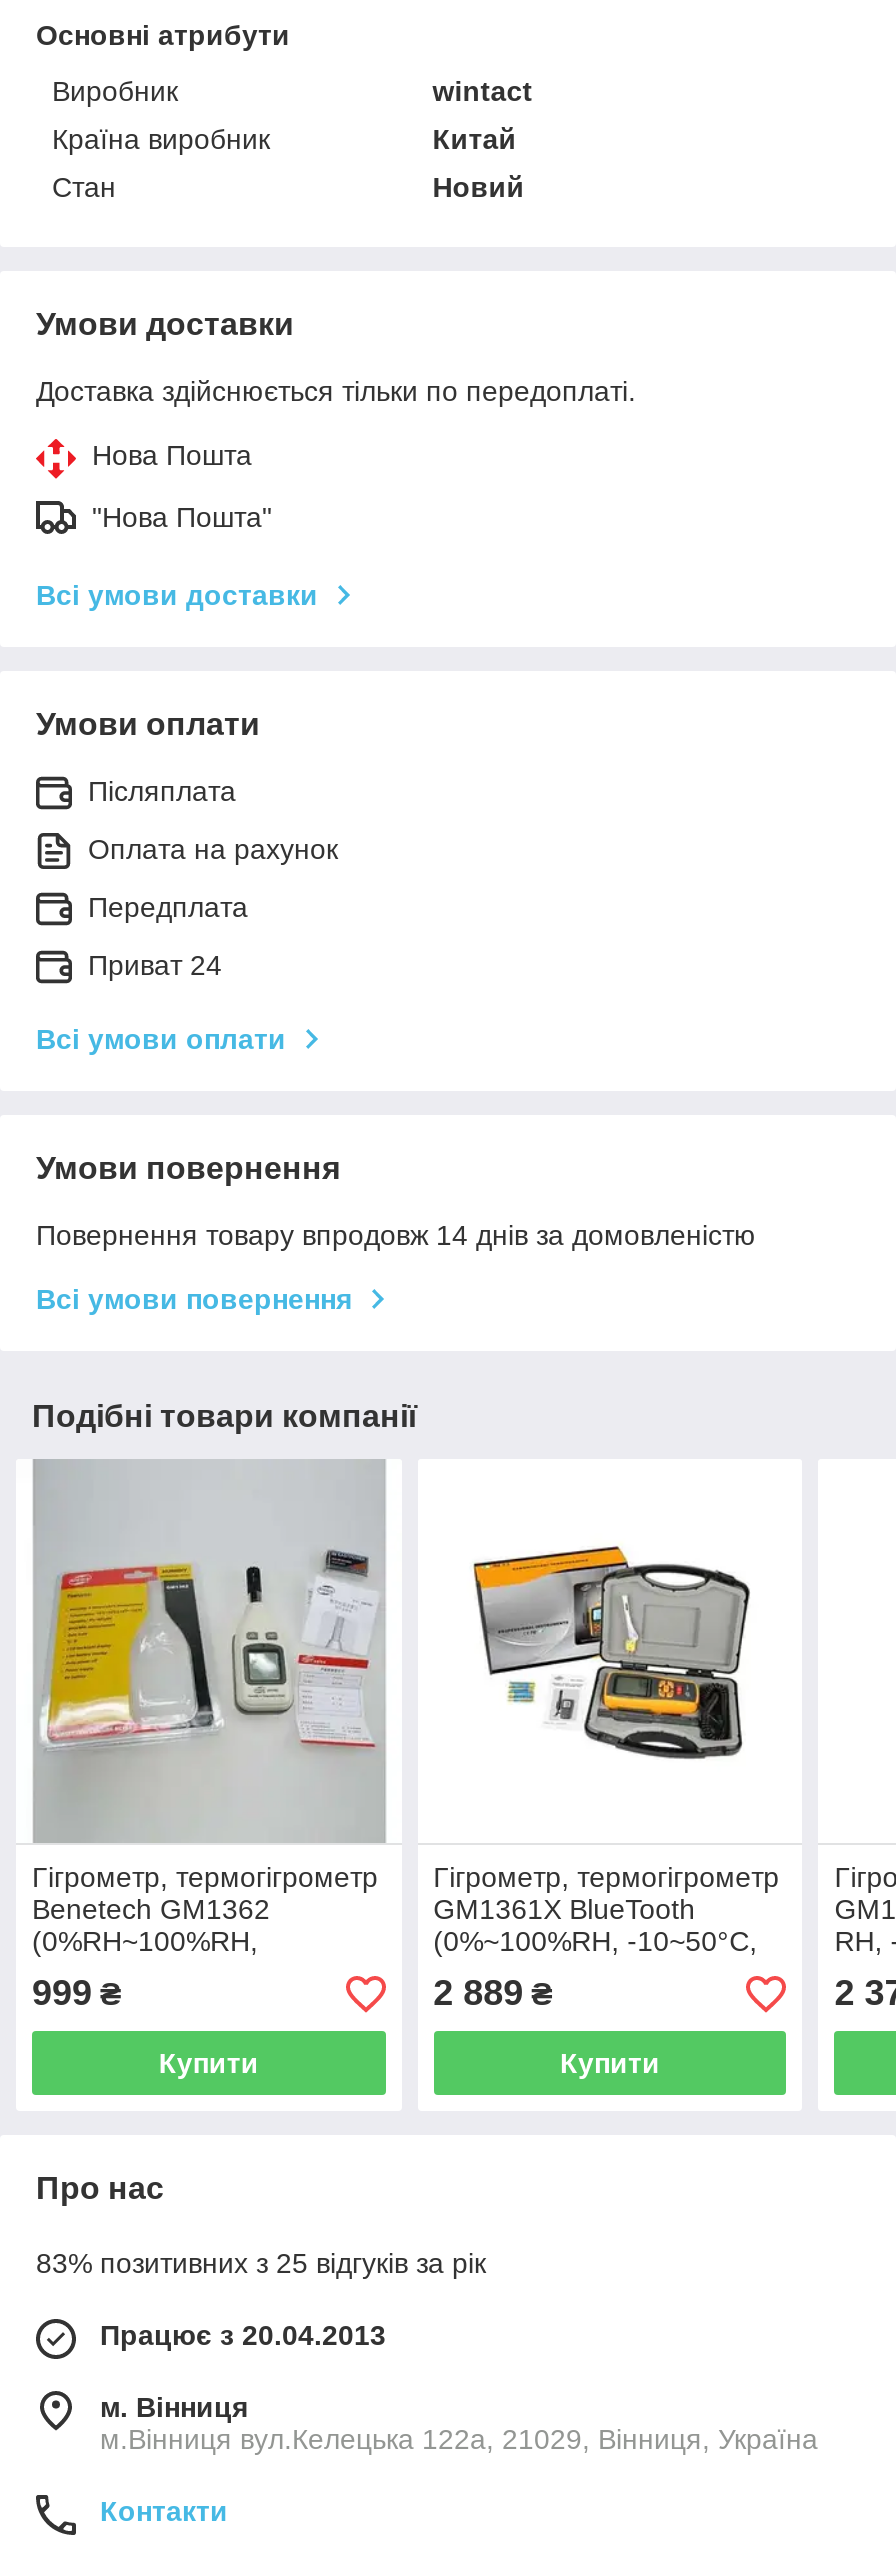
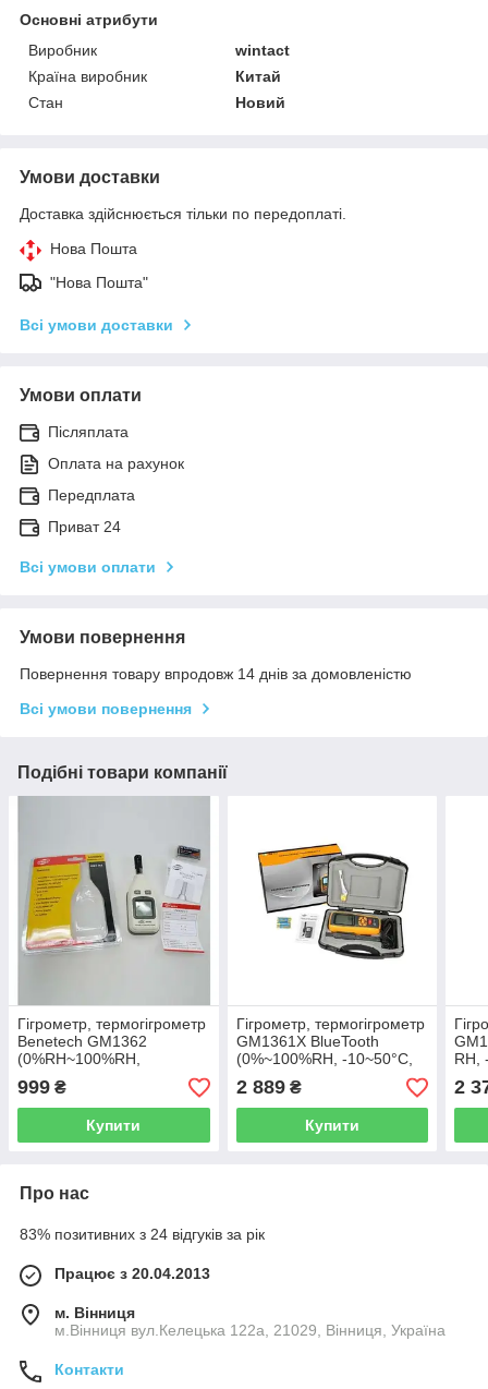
[36,2248,486,2280] 83% позитивних з 25 відгуків за рік -> [20,1226,265,1243] 83% позитивних з 24 відгуків за рік

